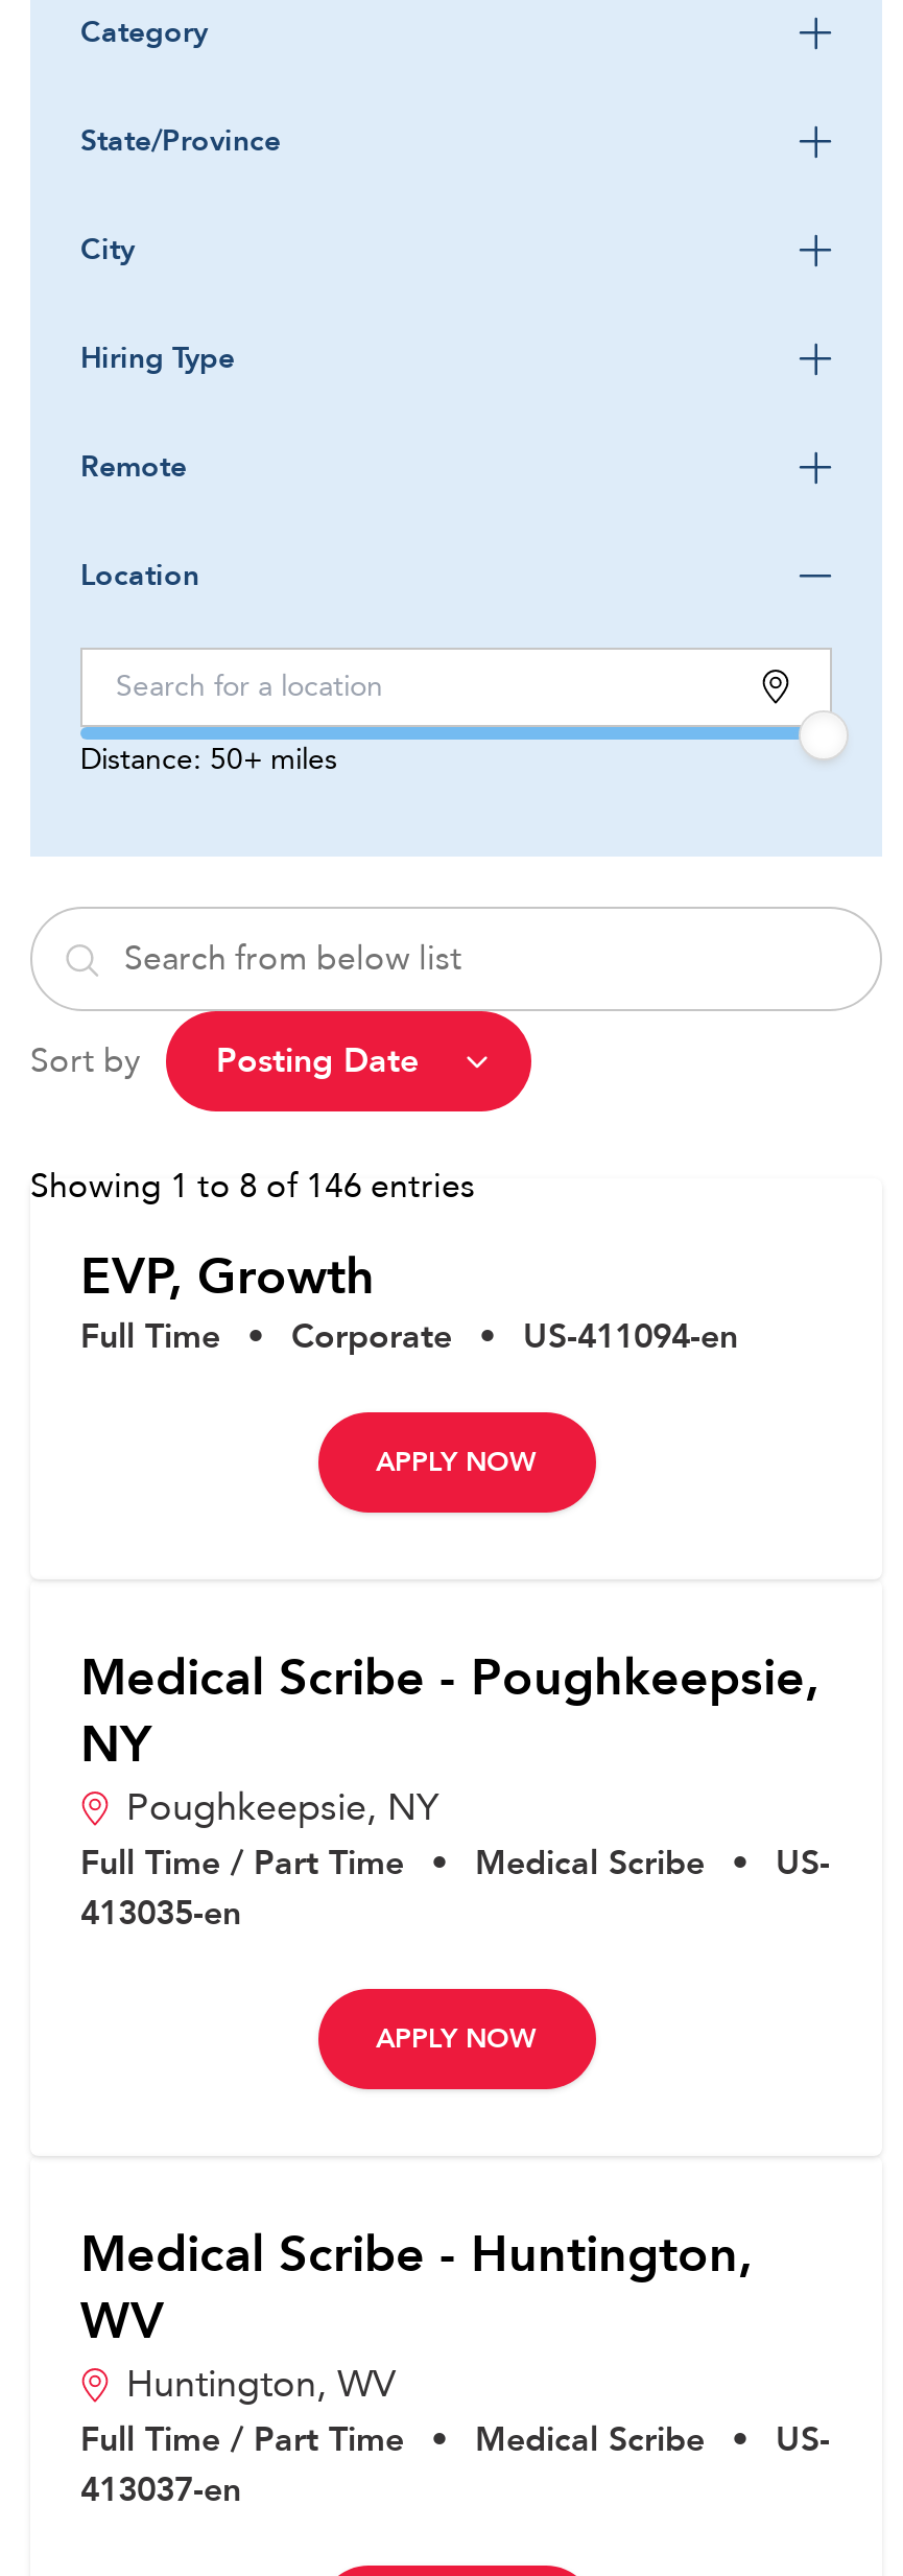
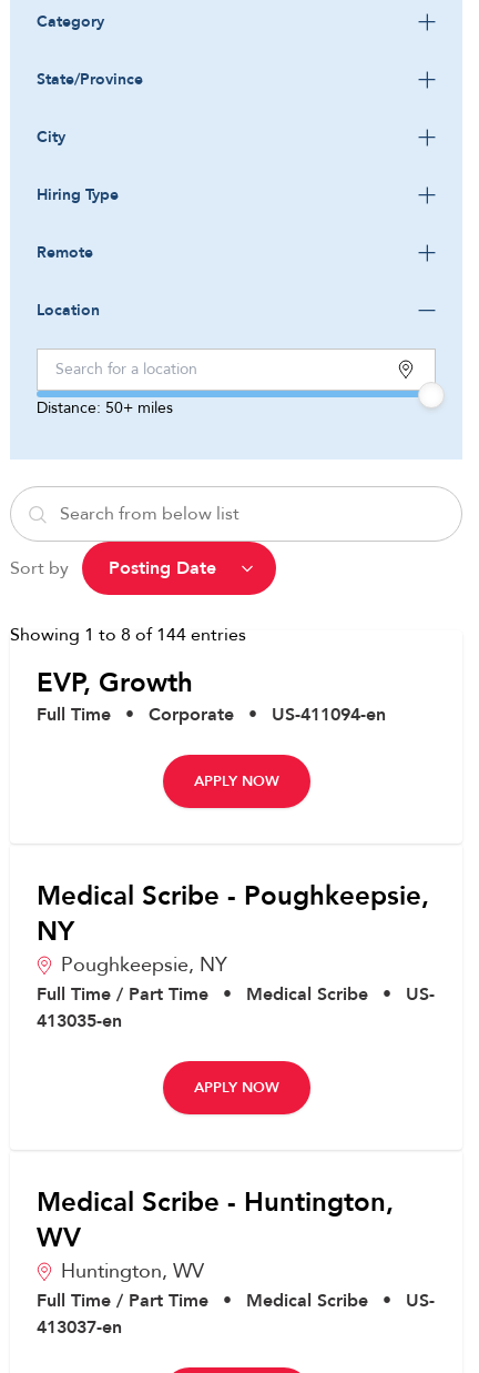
[30,1163,475,1209] Showing 1 to 8 of 146 entries -> [10,622,246,647] Showing 1 to 8 of 144 entries

